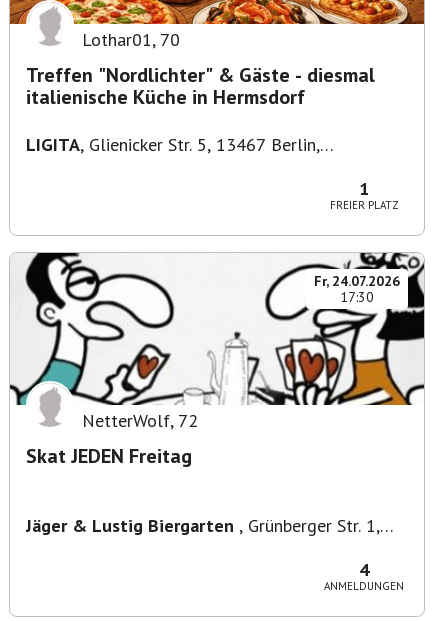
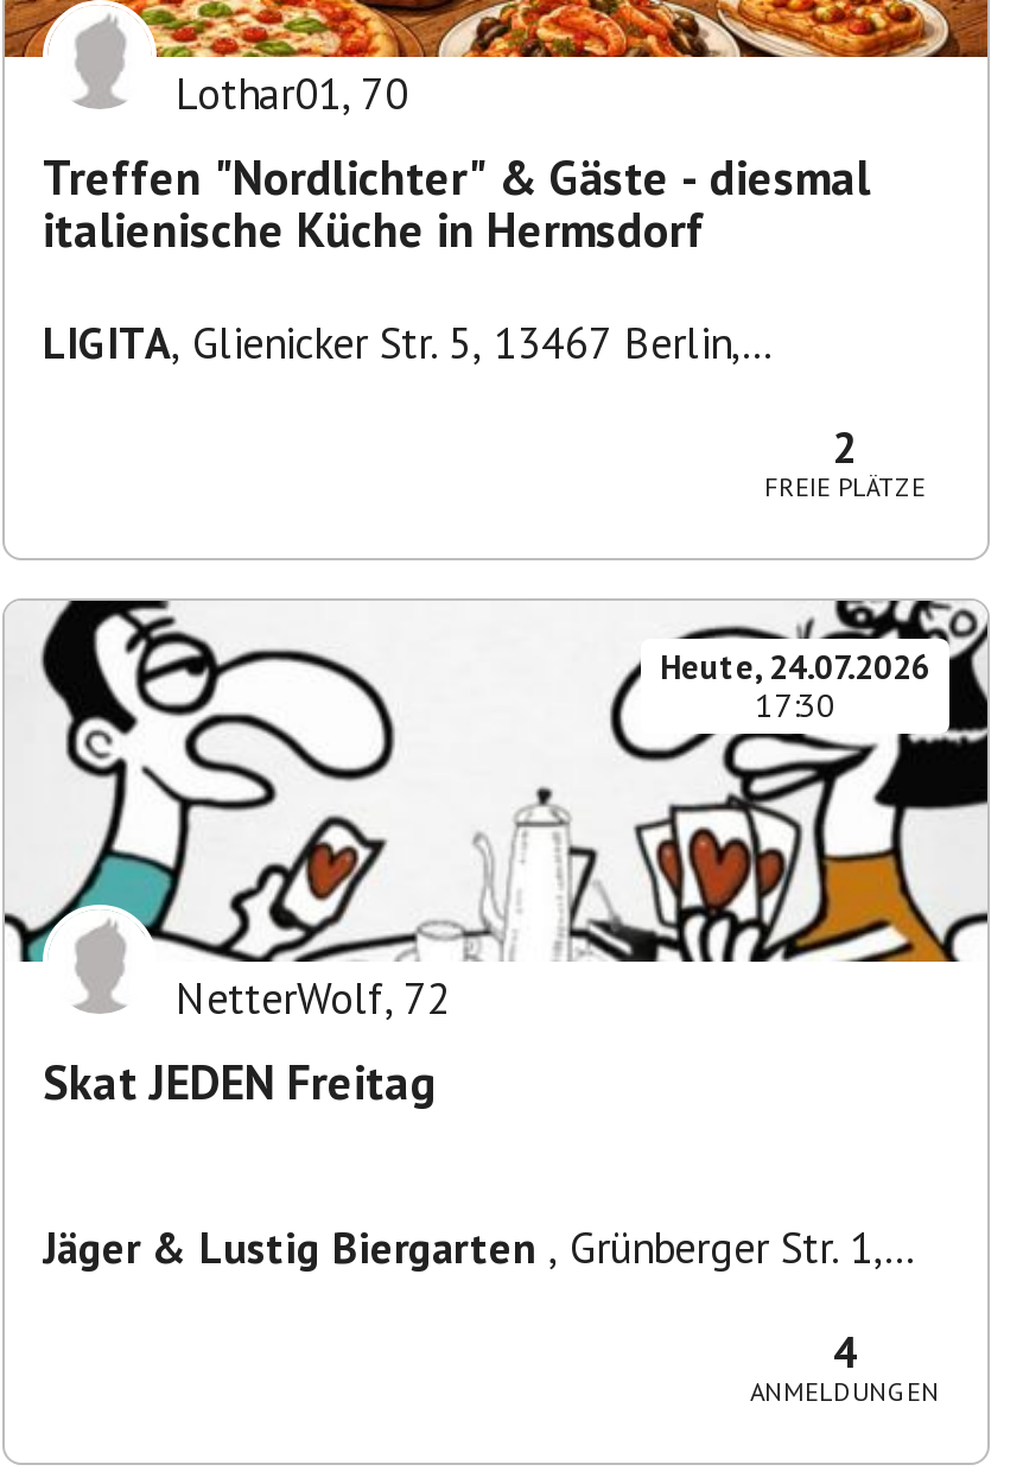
[329,177,398,212] 1 | FREIER PLATZ -> [764,420,926,503] 2 | FREIE PLÄTZE
[314,272,400,290] Fr, 24.07.2026 -> [660,646,930,689] Heute, 24.07.2026

